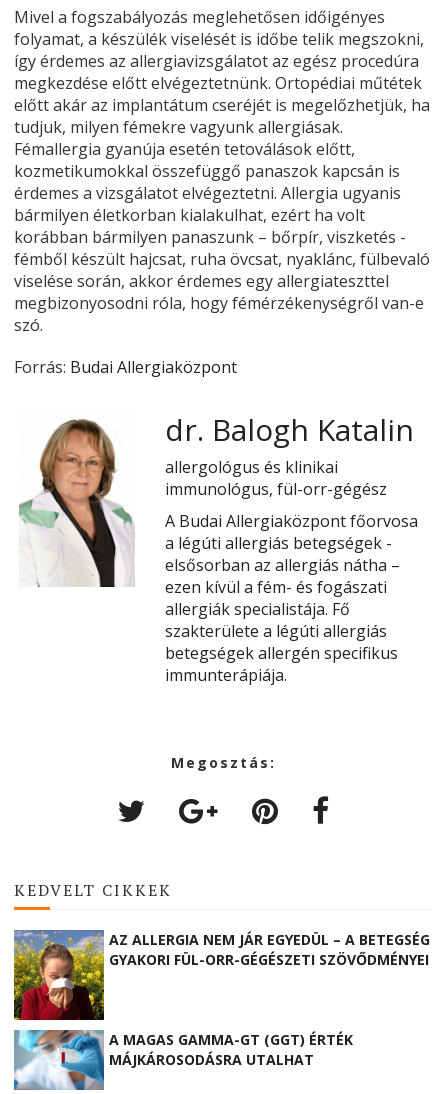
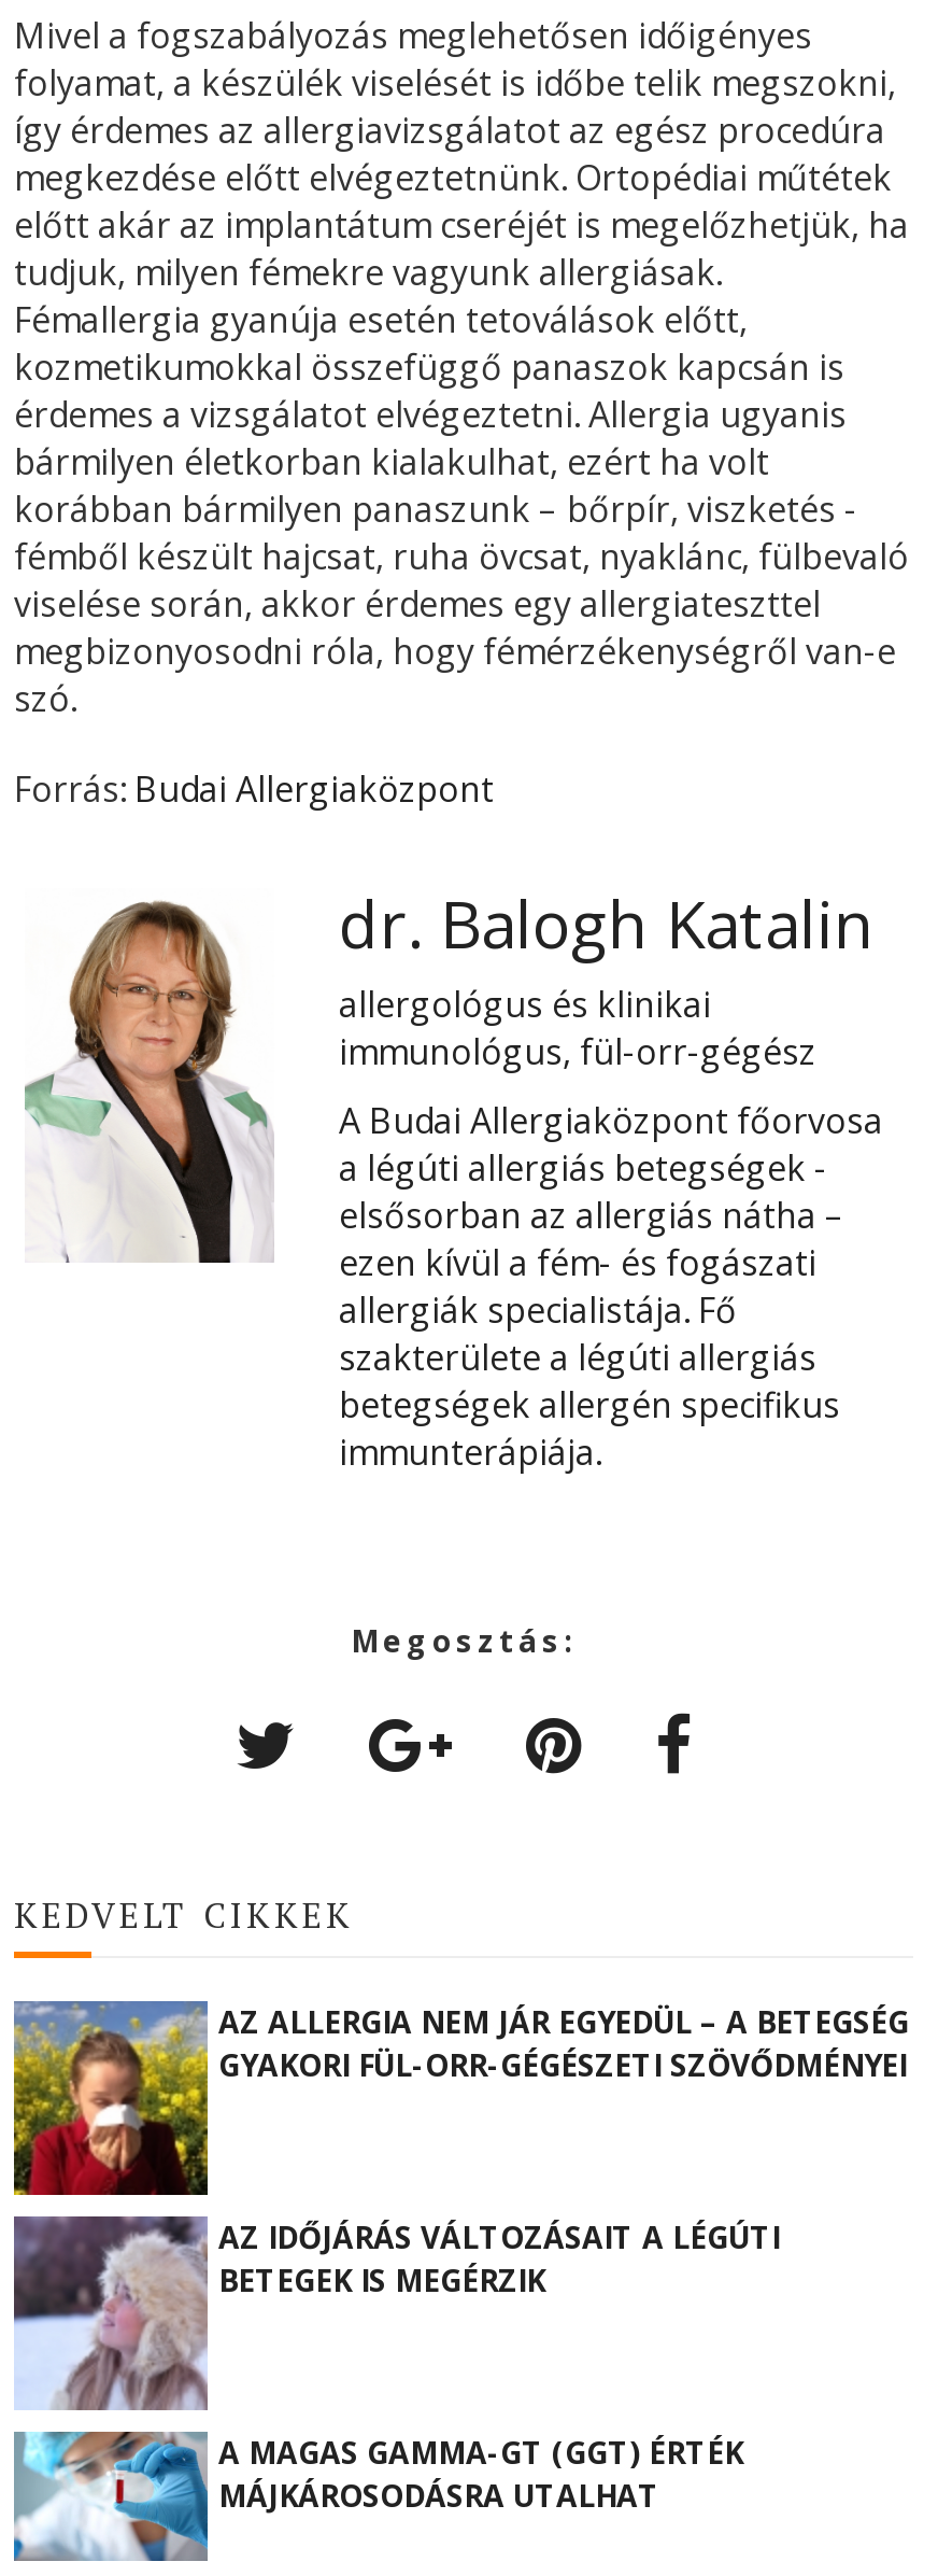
none -> [12,2216,780,2412] [image] | AZ IDŐJÁRÁS VÁLTOZÁSAIT A LÉGÚTI | BETEGEK IS MEGÉRZIK

